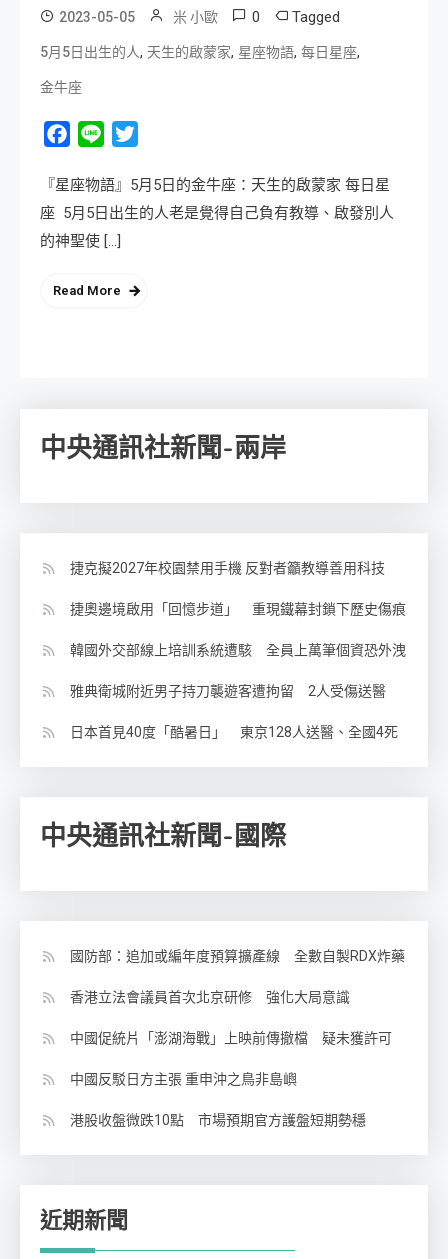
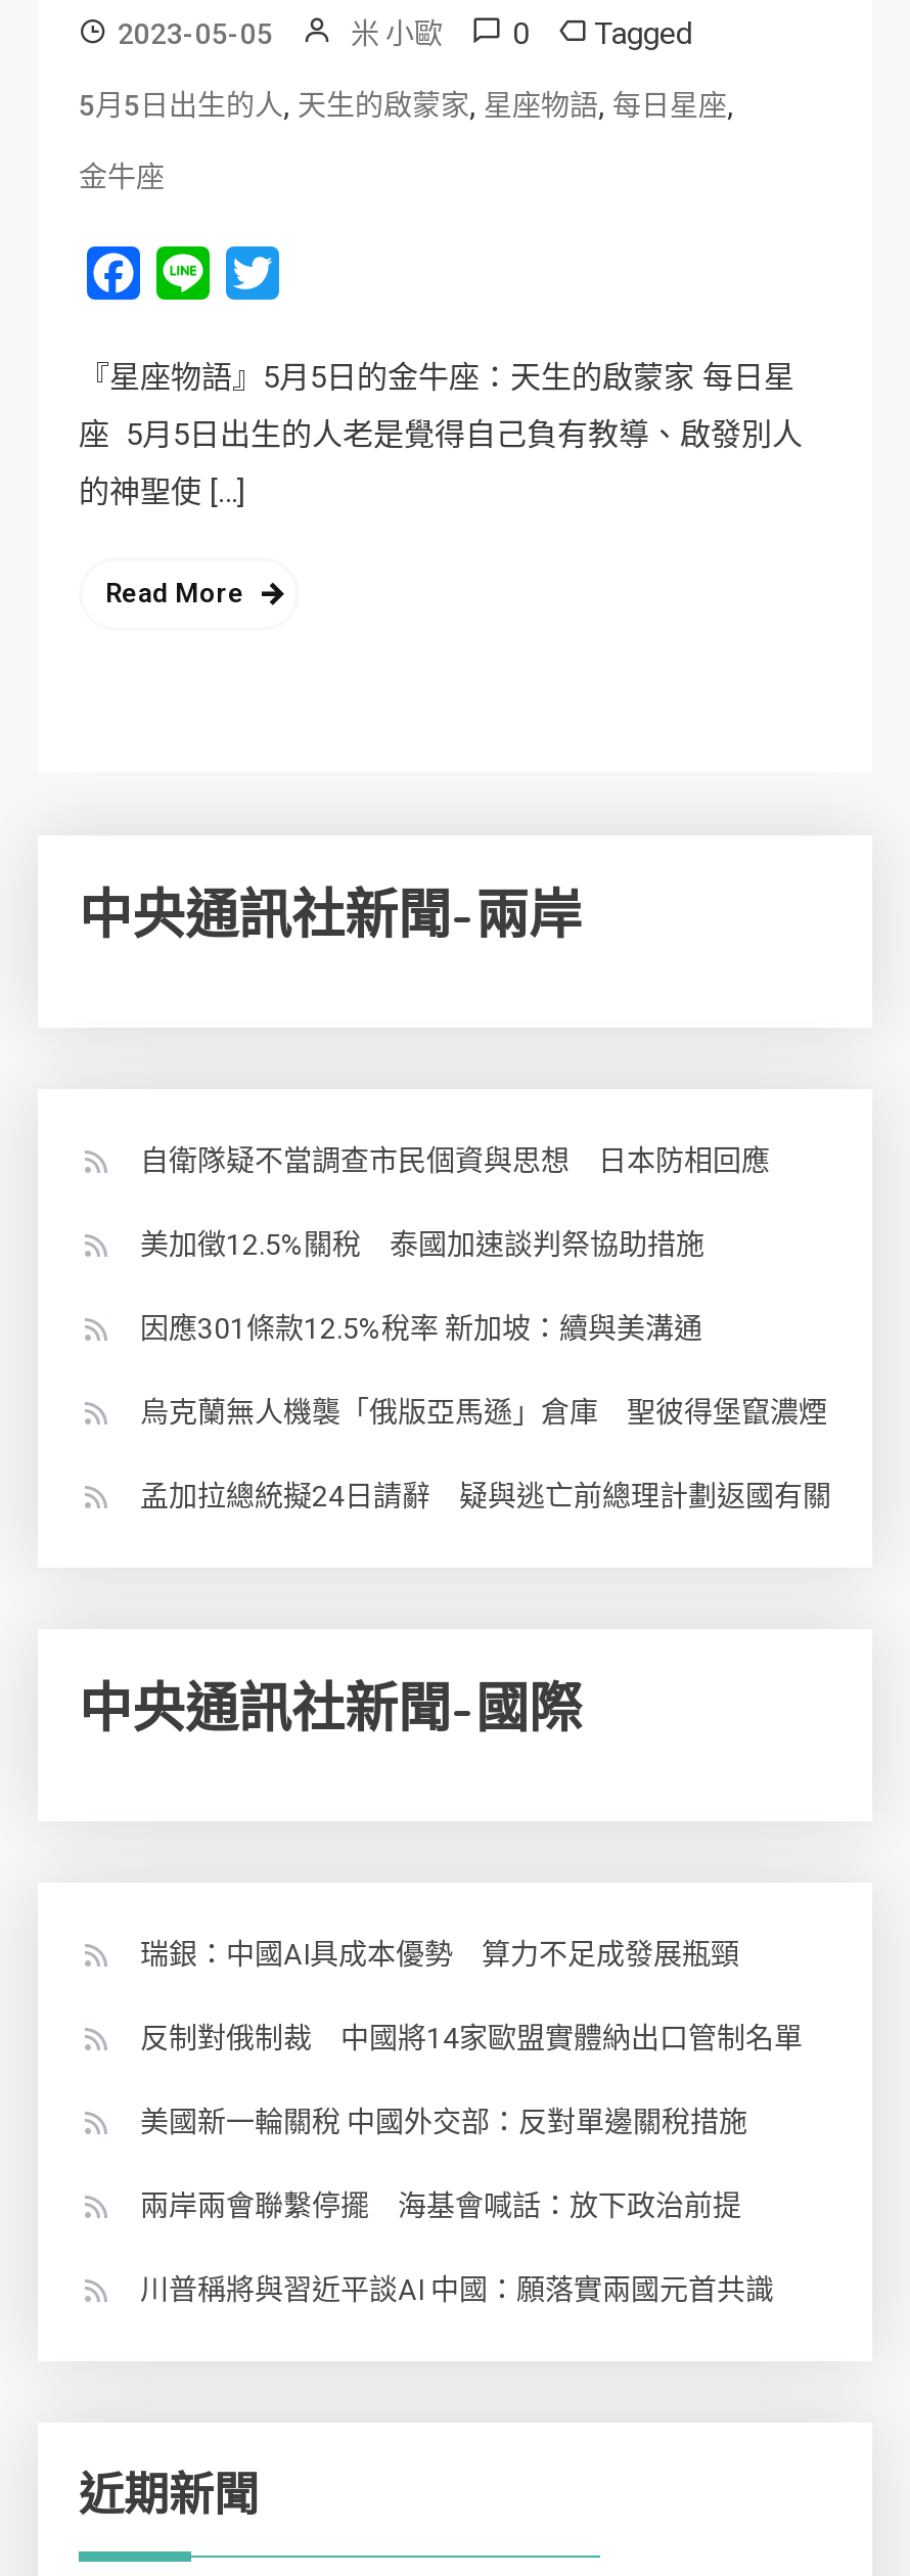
[70,560,385,576] 捷克擬2027年校園禁用手機 反對者籲教導善用科技 -> [140,1143,770,1176] 自衛隊疑不當調查市民個資與思想 日本防相回應
[70,601,406,617] 捷奧邊境啟用「回憶步道」 重現鐵幕封鎖下歷史傷痕 -> [140,1227,704,1260] 美加徵12.5%關稅 泰國加速談判祭協助措施
[70,642,406,658] 韓國外交部線上培訓系統遭駭 全員上萬筆個資恐外洩 -> [140,1311,702,1344] 因應301條款12.5%稅率 新加坡：續與美溝通
[70,683,386,699] 雅典衛城附近男子持刀襲遊客遭拘留 2人受傷送醫 -> [140,1395,827,1427] 烏克蘭無人機襲「俄版亞馬遜」倉庫 聖彼得堡竄濃煙
[70,724,398,740] 日本首見40度「酷暑日」 東京128人送醫、全國4死 -> [140,1479,831,1511] 孟加拉總統擬24日請辭 疑與逃亡前總理計劃返國有關
[70,948,405,964] 國防部：追加或編年度預算擴產線 全數自製RDX炸藥 -> [140,1937,739,1969] 瑞銀：中國AI具成本優勢 算力不足成發展瓶頸
[70,989,350,1005] 香港立法會議員首次北京研修 強化大局意識 -> [140,2021,803,2053] 反制對俄制裁 中國將14家歐盟實體納出口管制名單
[70,1030,392,1046] 中國促統片「澎湖海戰」上映前傳撤檔 疑未獲許可 -> [140,2104,747,2137] 美國新一輪關稅 中國外交部：反對單邊關稅措施
[70,1071,297,1087] 中國反駁日方主張 重申沖之鳥非島嶼 -> [140,2188,741,2221] 兩岸兩會聯繫停擺 海基會喊話：放下政治前提
[70,1112,366,1128] 港股收盤微跌10點 市場預期官方護盤短期勢穩 -> [140,2272,774,2305] 川普稱將與習近平談AI 中國：願落實兩國元首共識

